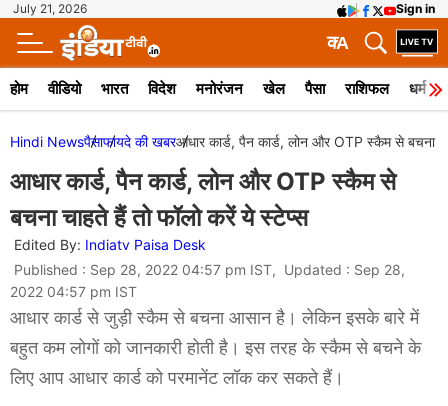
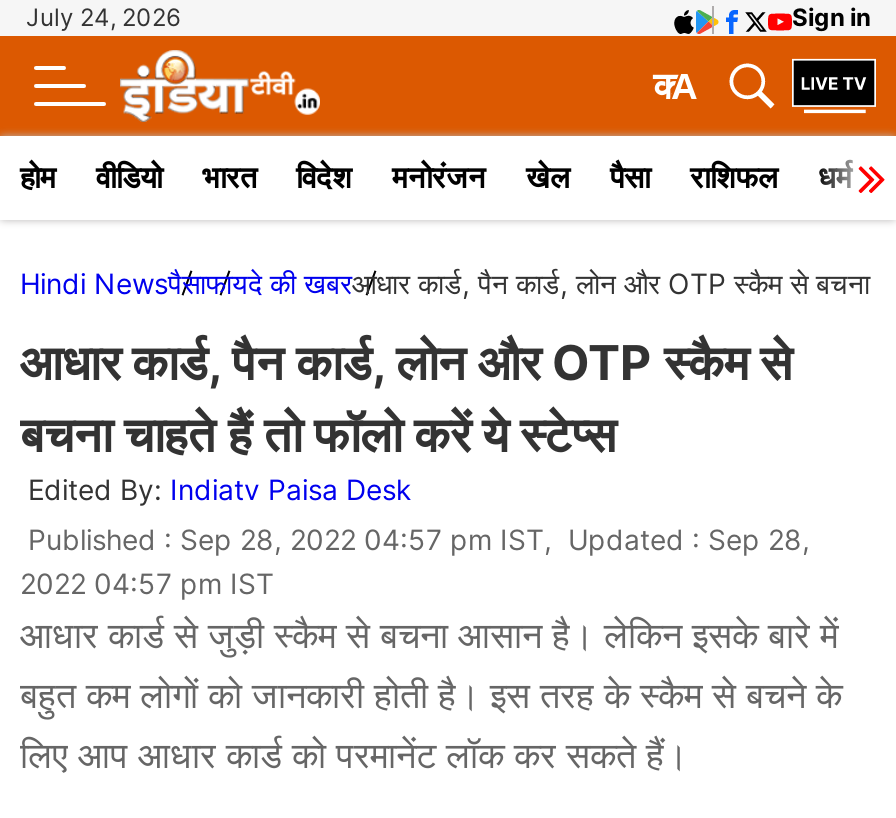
[13,1,87,16] July 21, 2026 -> [26,2,180,32] July 24, 2026

